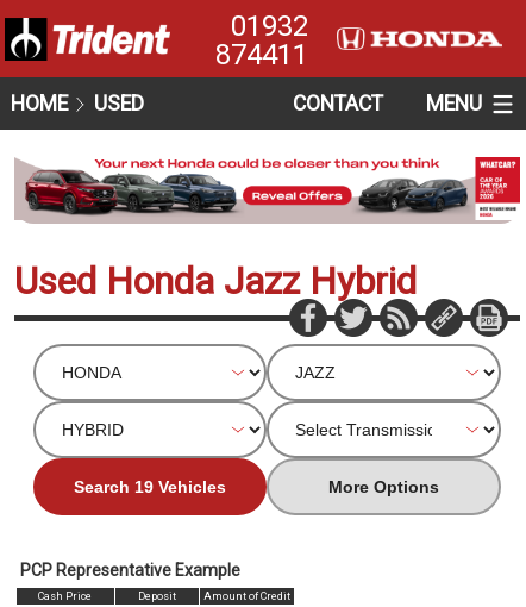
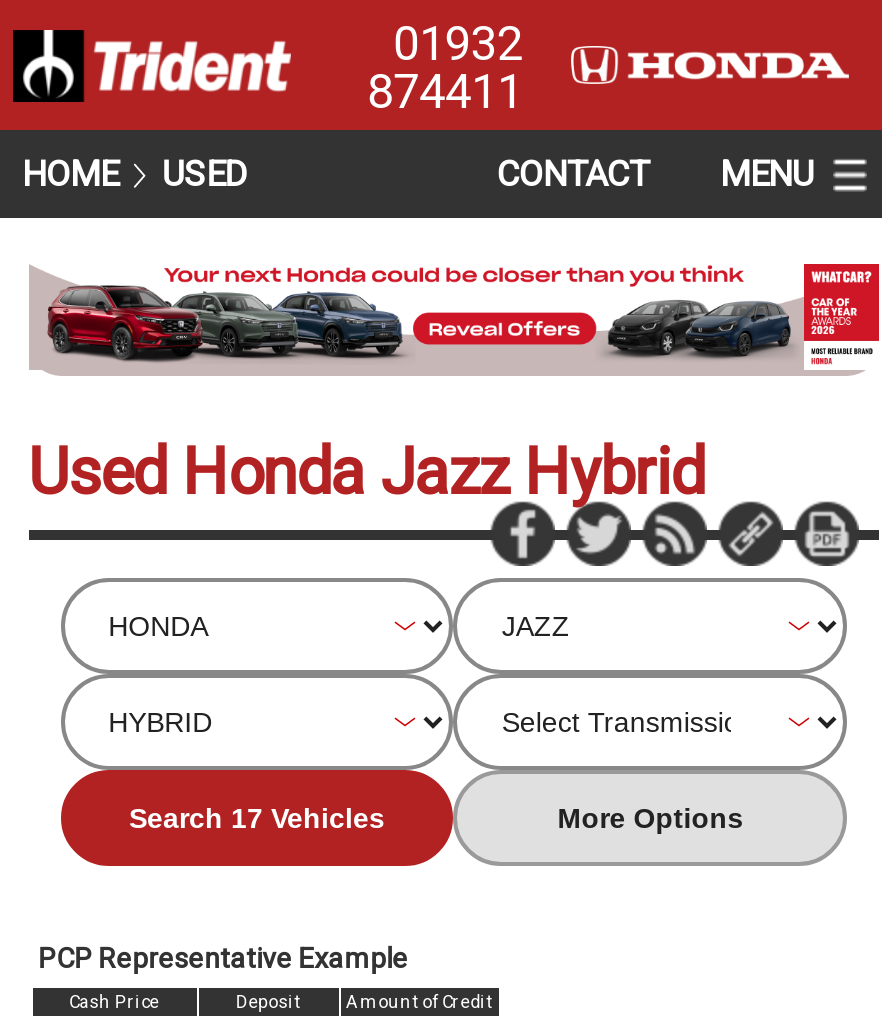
[74,478,226,497] Search 19 Vehicles -> [129,802,385,834] Search 17 Vehicles

